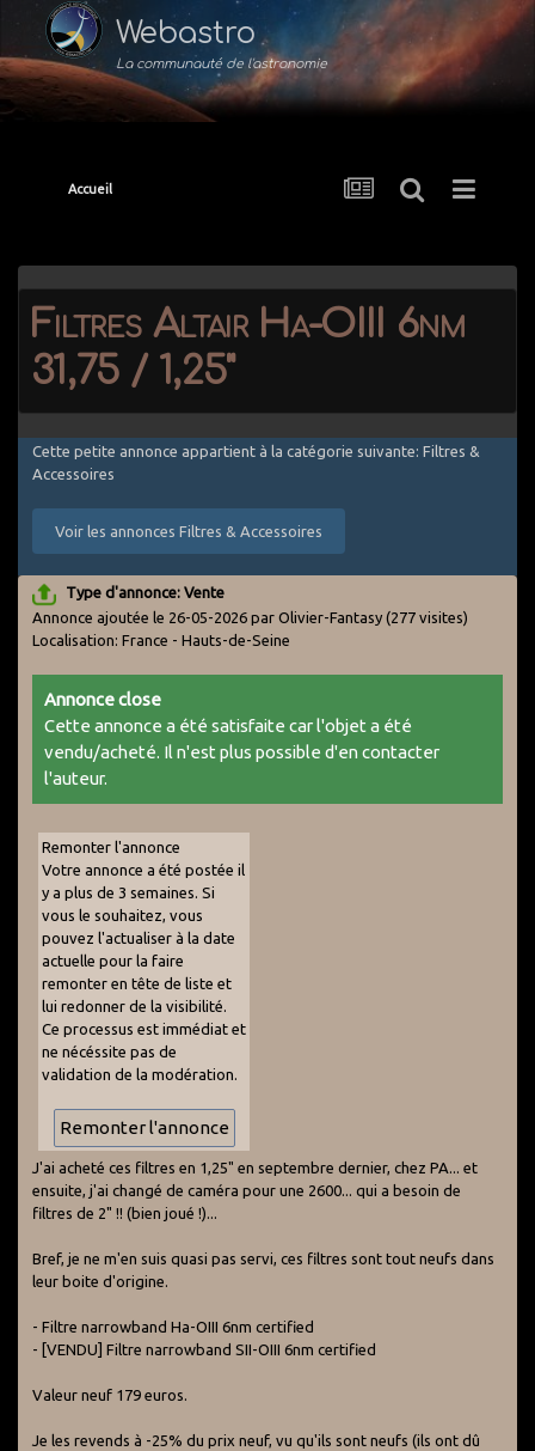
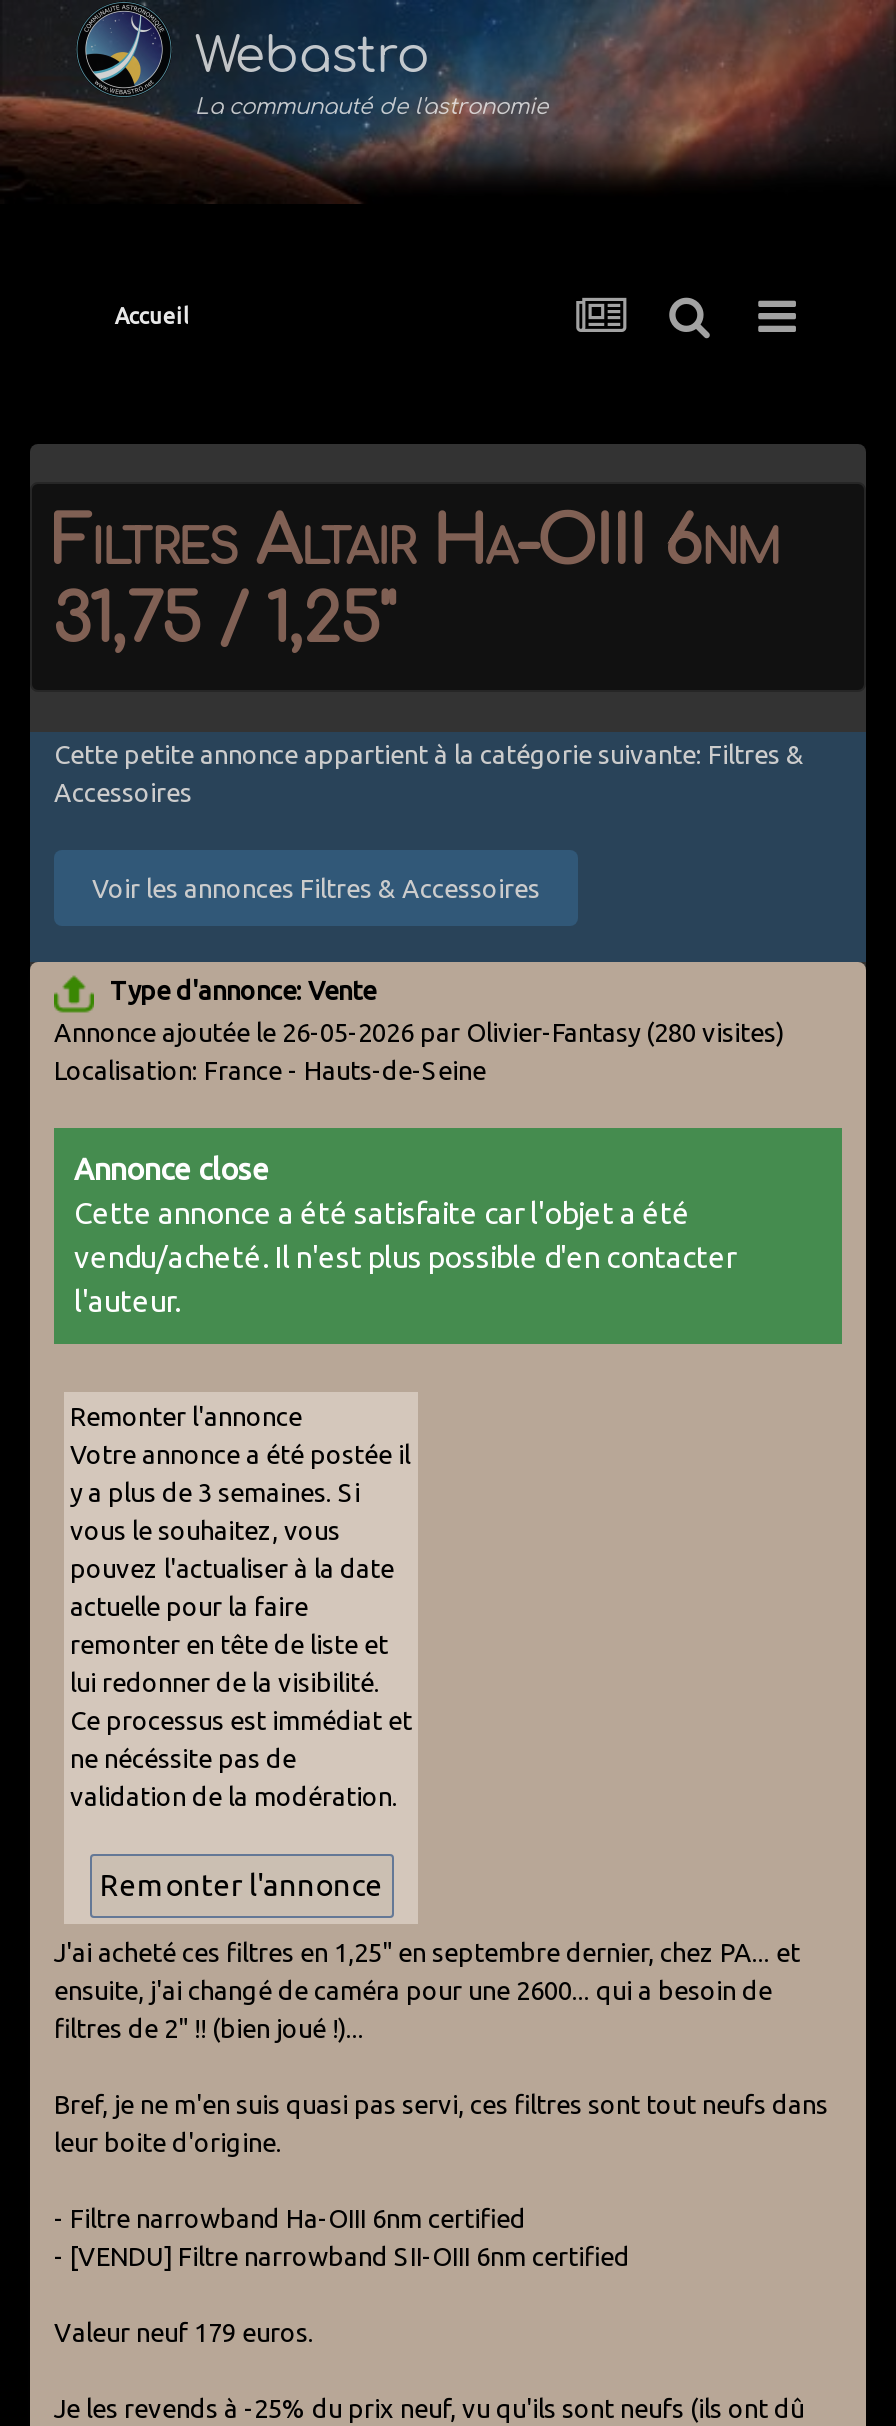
[32,608,468,625] Annonce ajoutée le 26-05-2026 par Olivier-Fantasy (277 visites) -> [54,1017,784,1045] Annonce ajoutée le 26-05-2026 par Olivier-Fantasy (280 visites)

